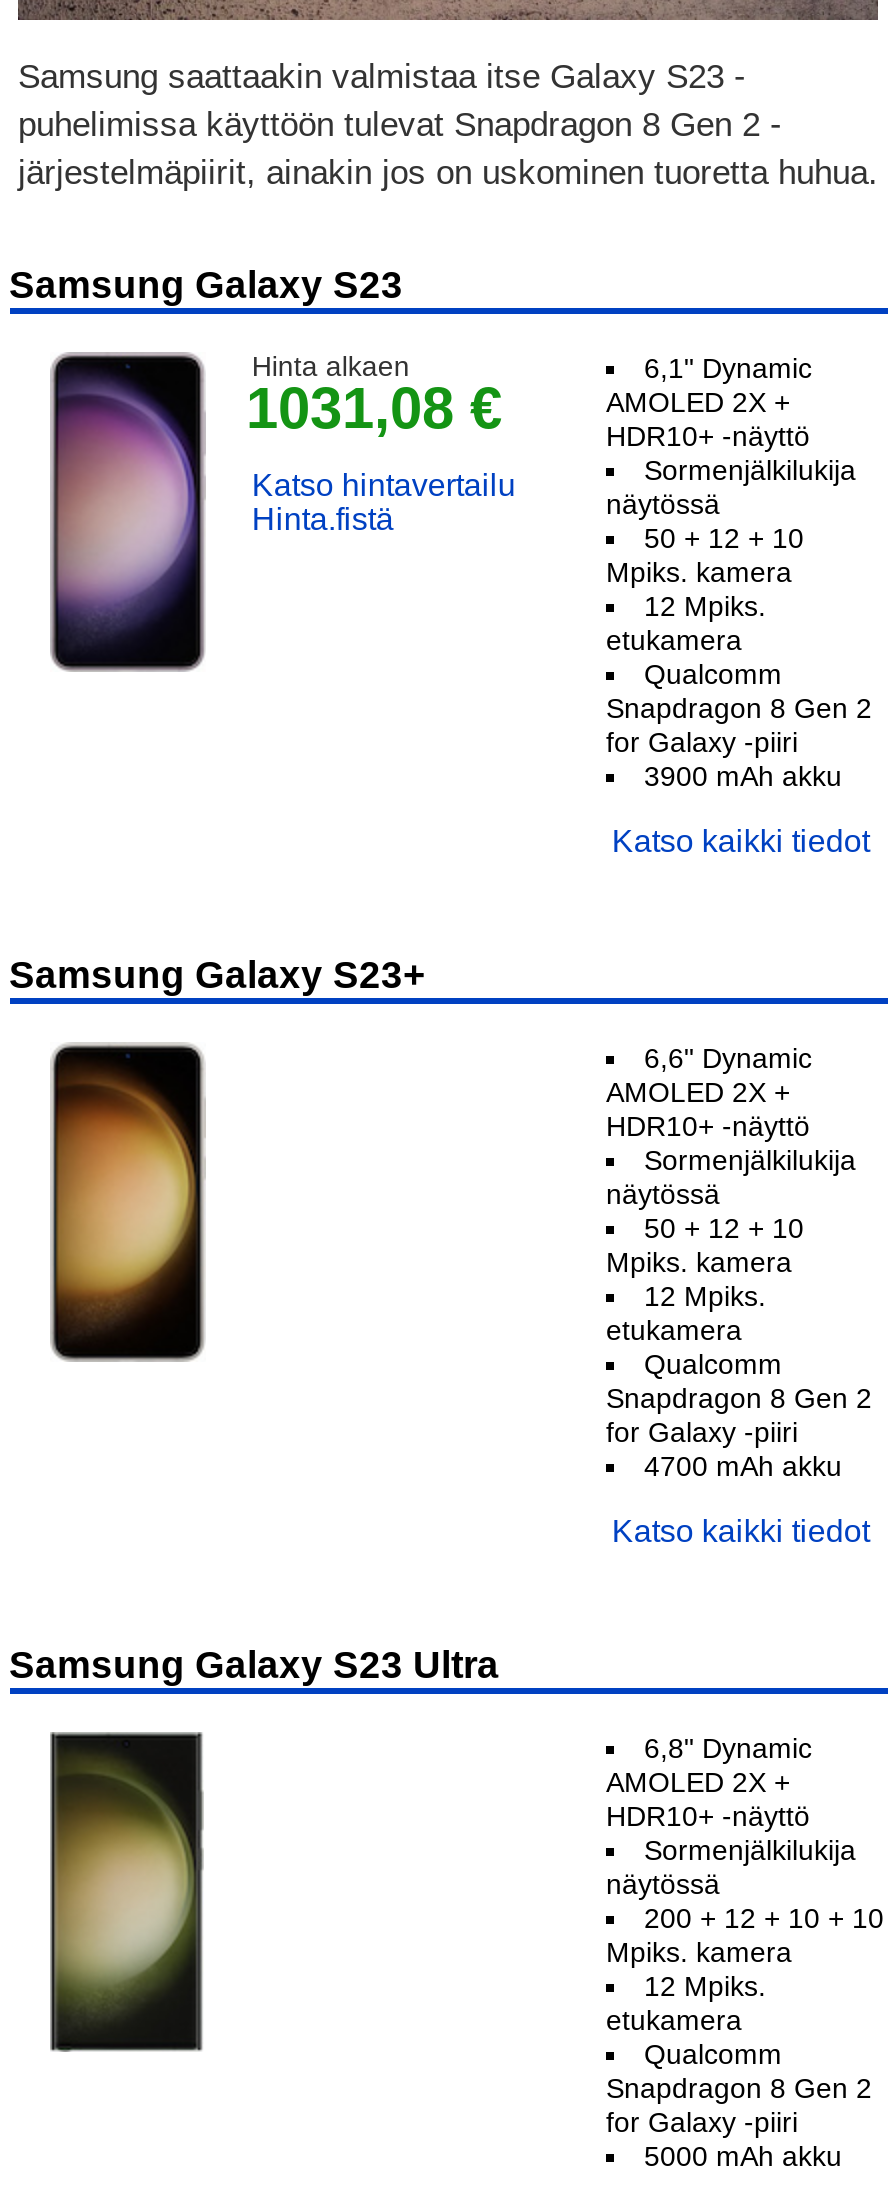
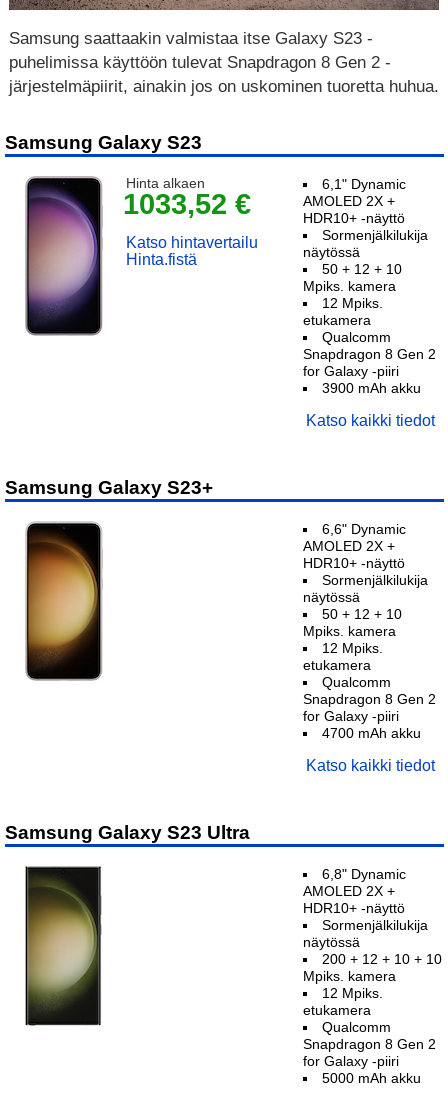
[246,376,502,440] 1031,08 € -> [123,188,251,220] 1033,52 €

